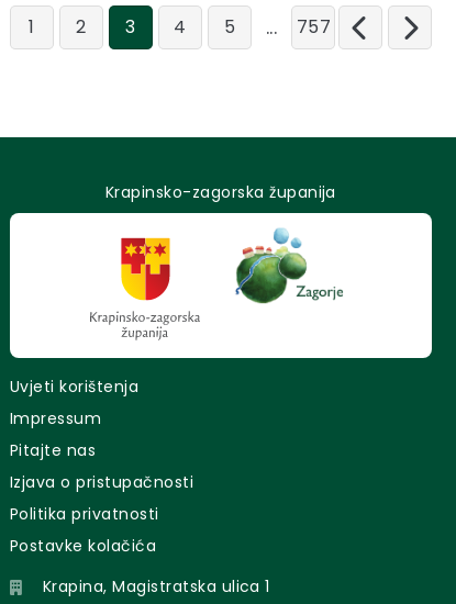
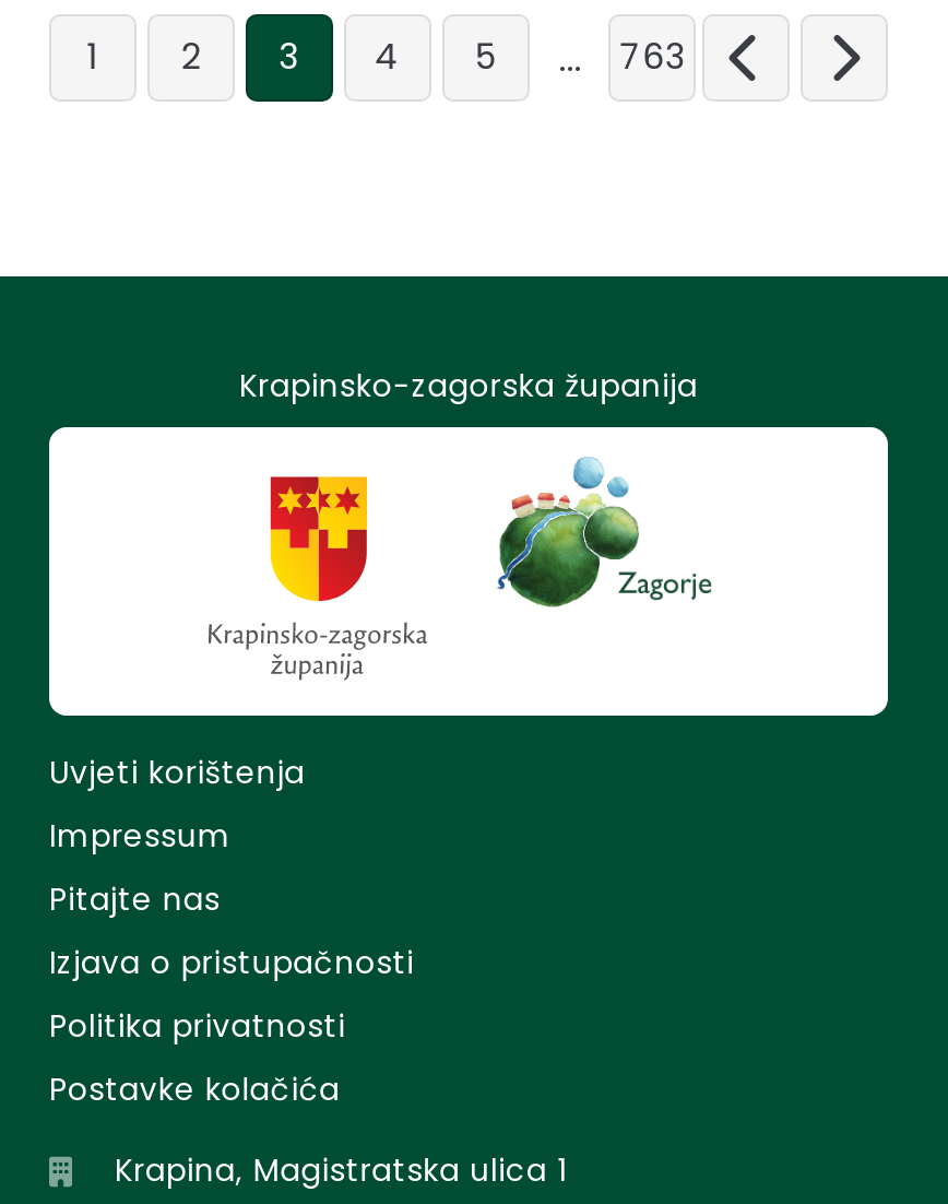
[296,14,331,40] 757 -> [620,32,686,82] 763

